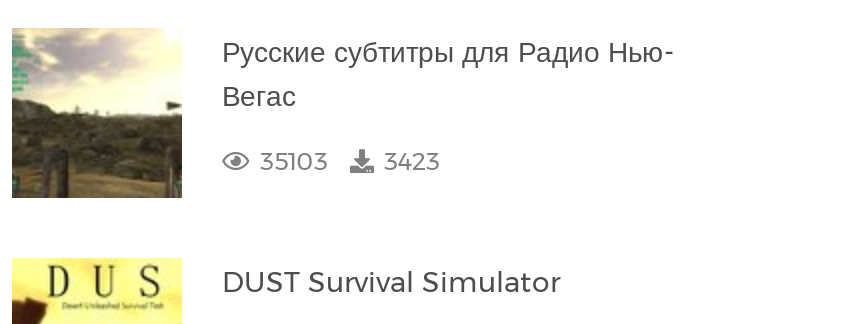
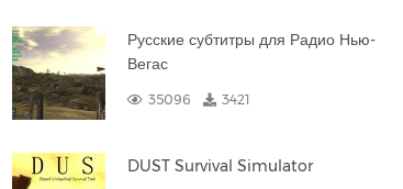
[260,146,328,176] 35103 -> [148,91,191,108] 35096
[384,146,440,176] 3423 -> [222,91,249,108] 3421

